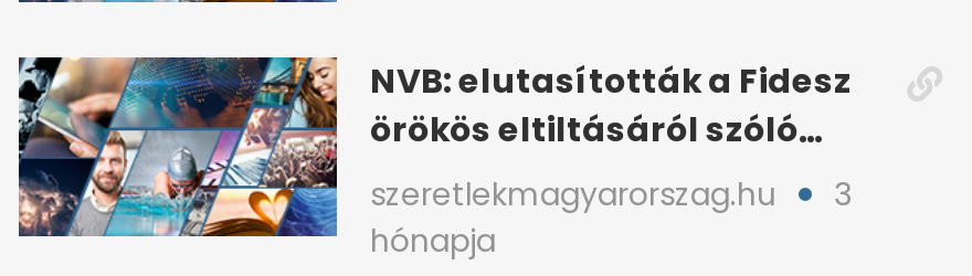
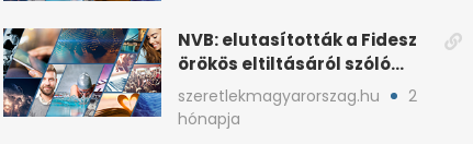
[834,173,852,217] 3 -> [408,85,417,107] 2

